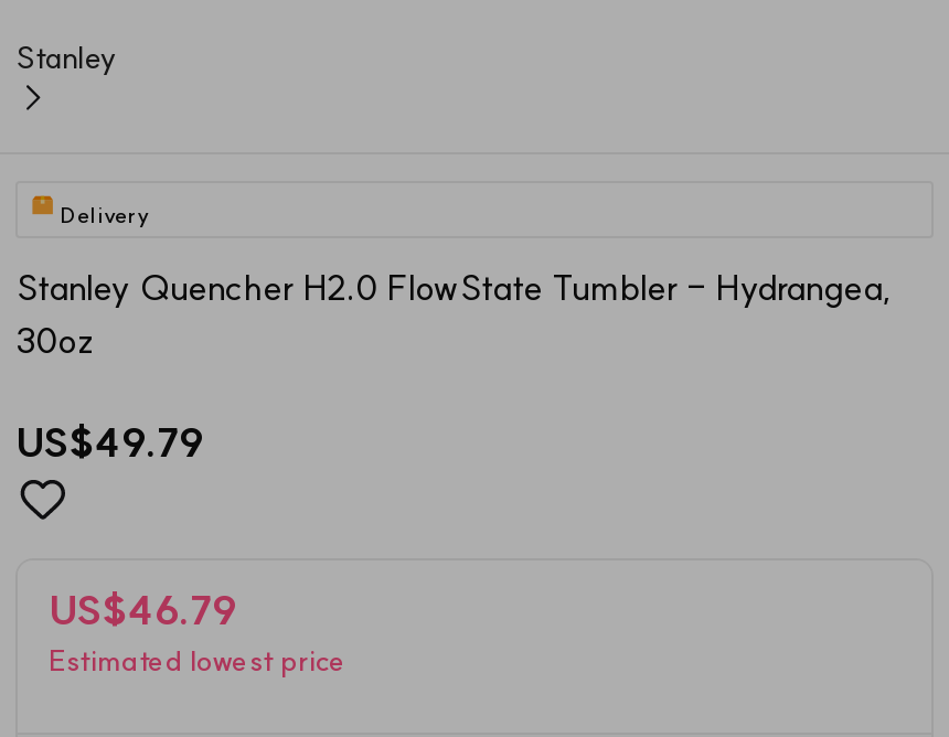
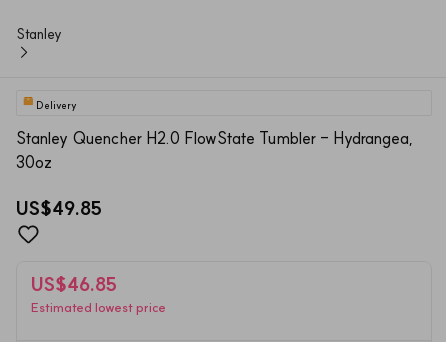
[15,417,203,468] US$49.79 -> [16,197,102,220] US$49.85
[49,585,236,635] US$46.79 -> [31,273,117,296] US$46.85

